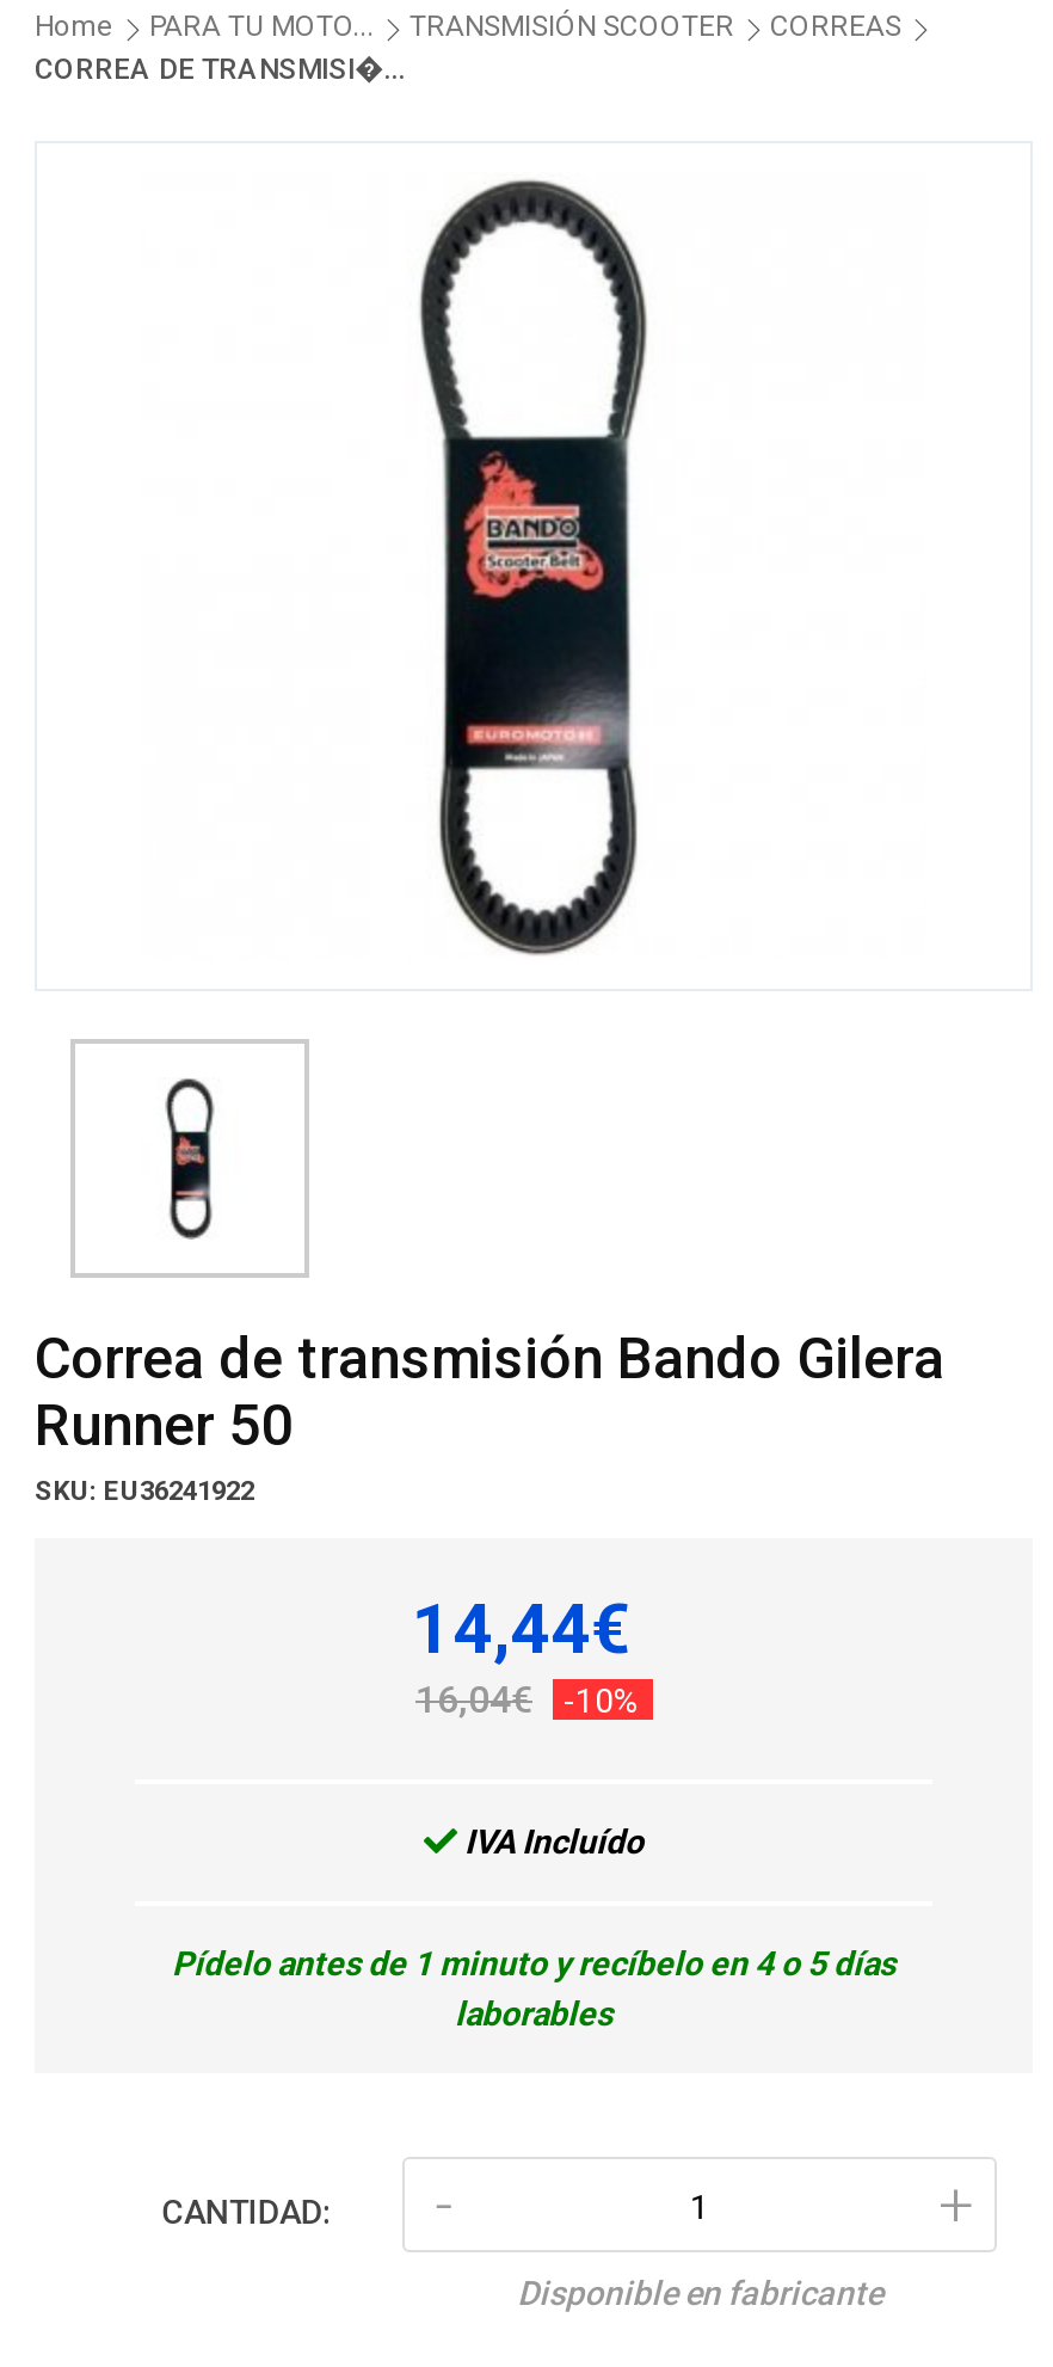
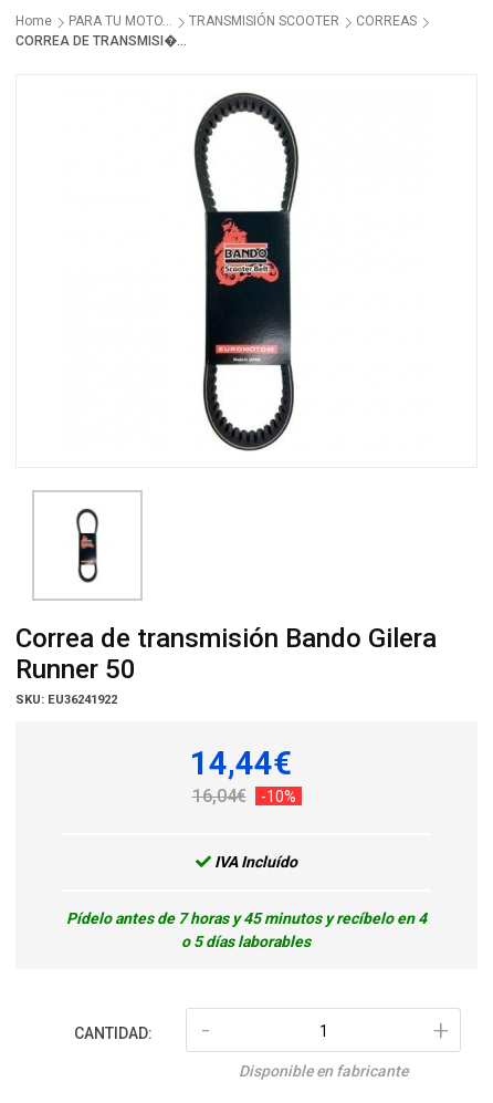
[172,1945,895,2033] Pídelo antes de 1 minuto y recíbelo en 4 o 5 días | laborables -> [66,910,427,951] Pídelo antes de 7 horas y 45 minutos y recíbelo en 4 | o 5 días laborables

